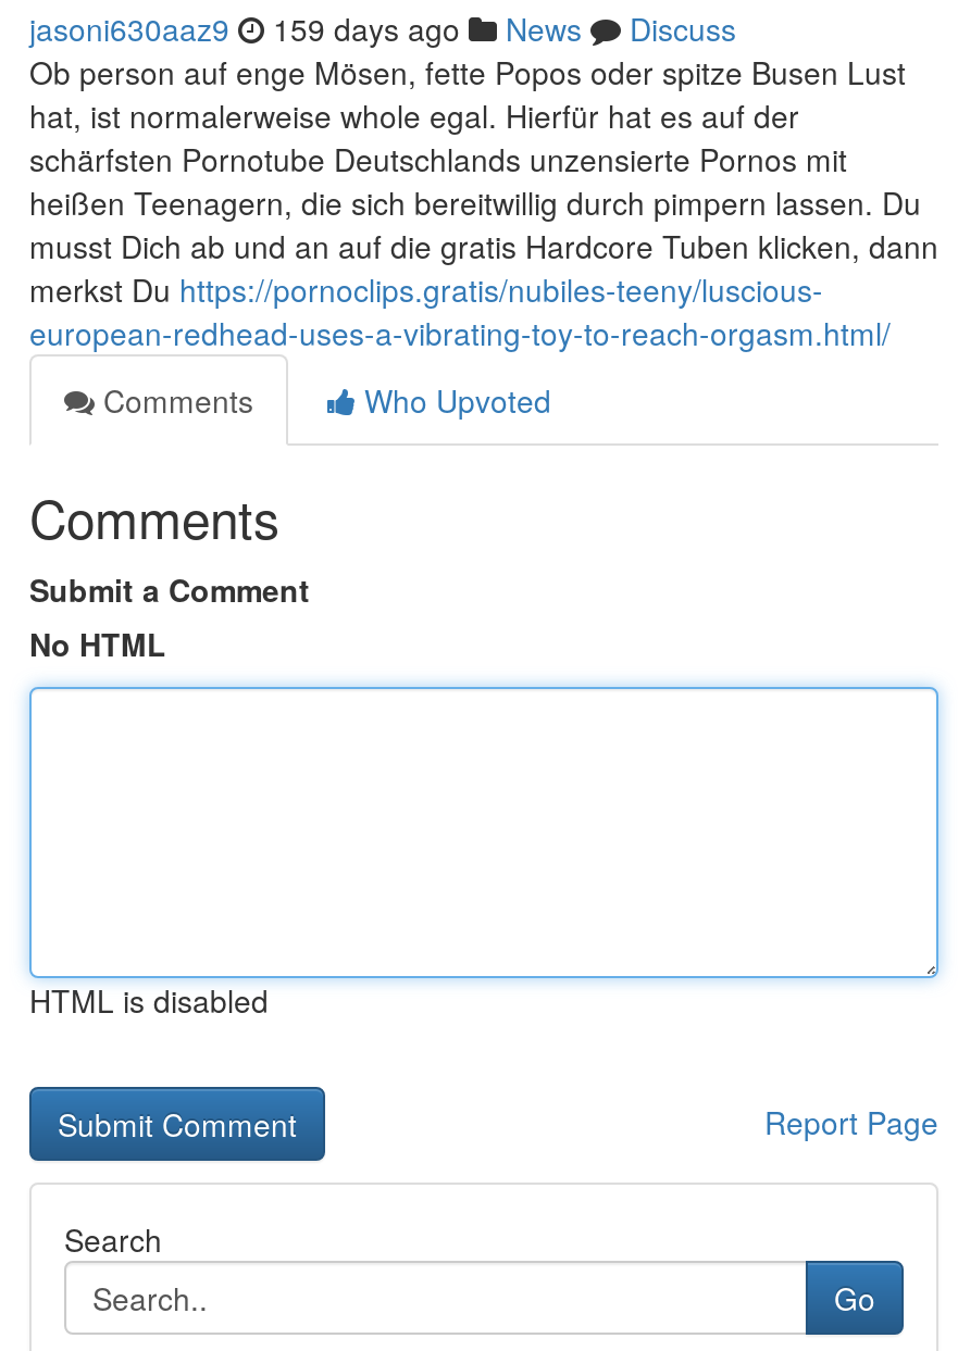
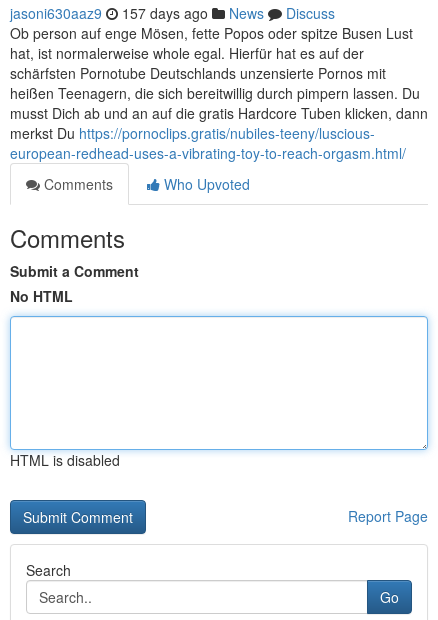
[29,7,736,50] jasoni630aaz9 159 days ago News Discuss -> [10,3,335,23] jasoni630aaz9 157 days ago News Discuss

